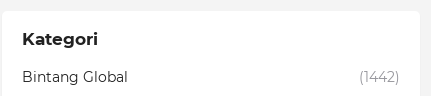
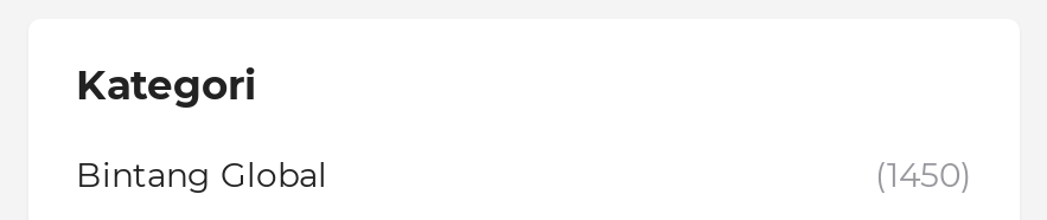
[359,68,400,86] (1442) -> [875,153,972,196] (1450)

